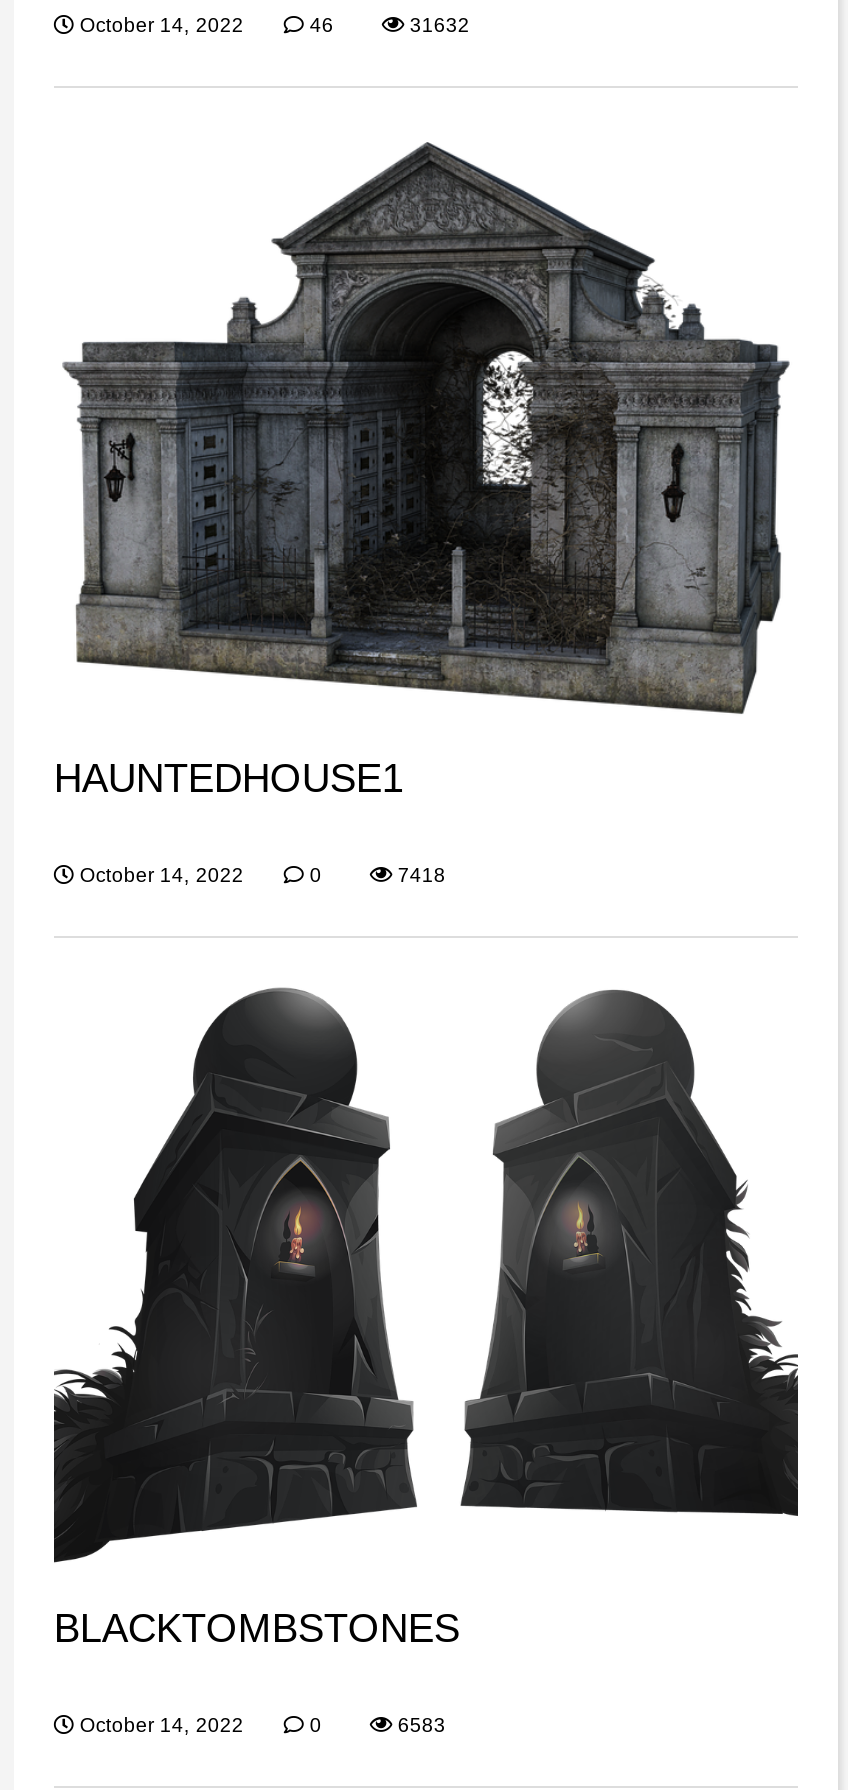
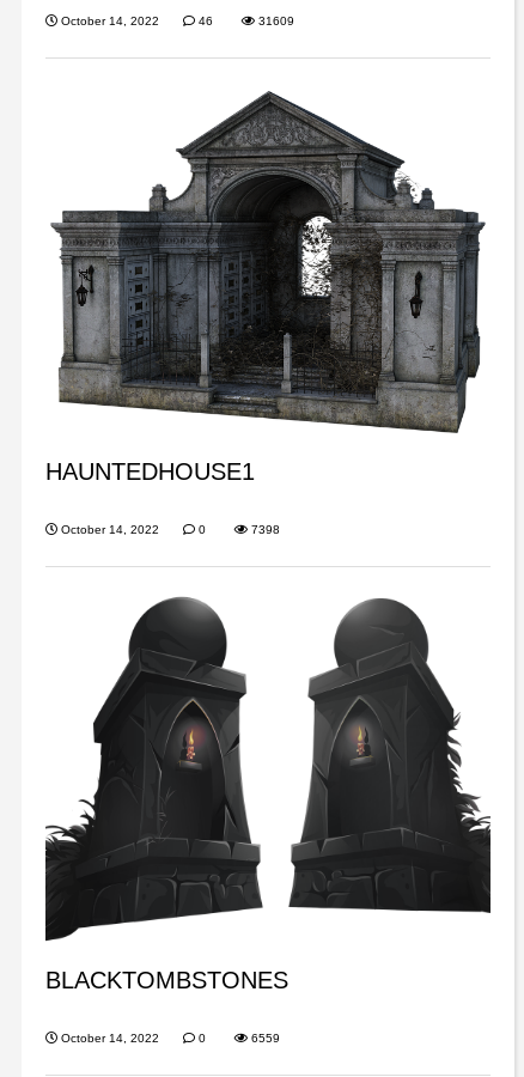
[410,14,470,36] 31632 -> [258,14,294,28] 31609
[398,864,446,886] 7418 -> [251,523,280,536] 7398
[398,1714,446,1736] 6583 -> [251,1032,280,1045] 6559

